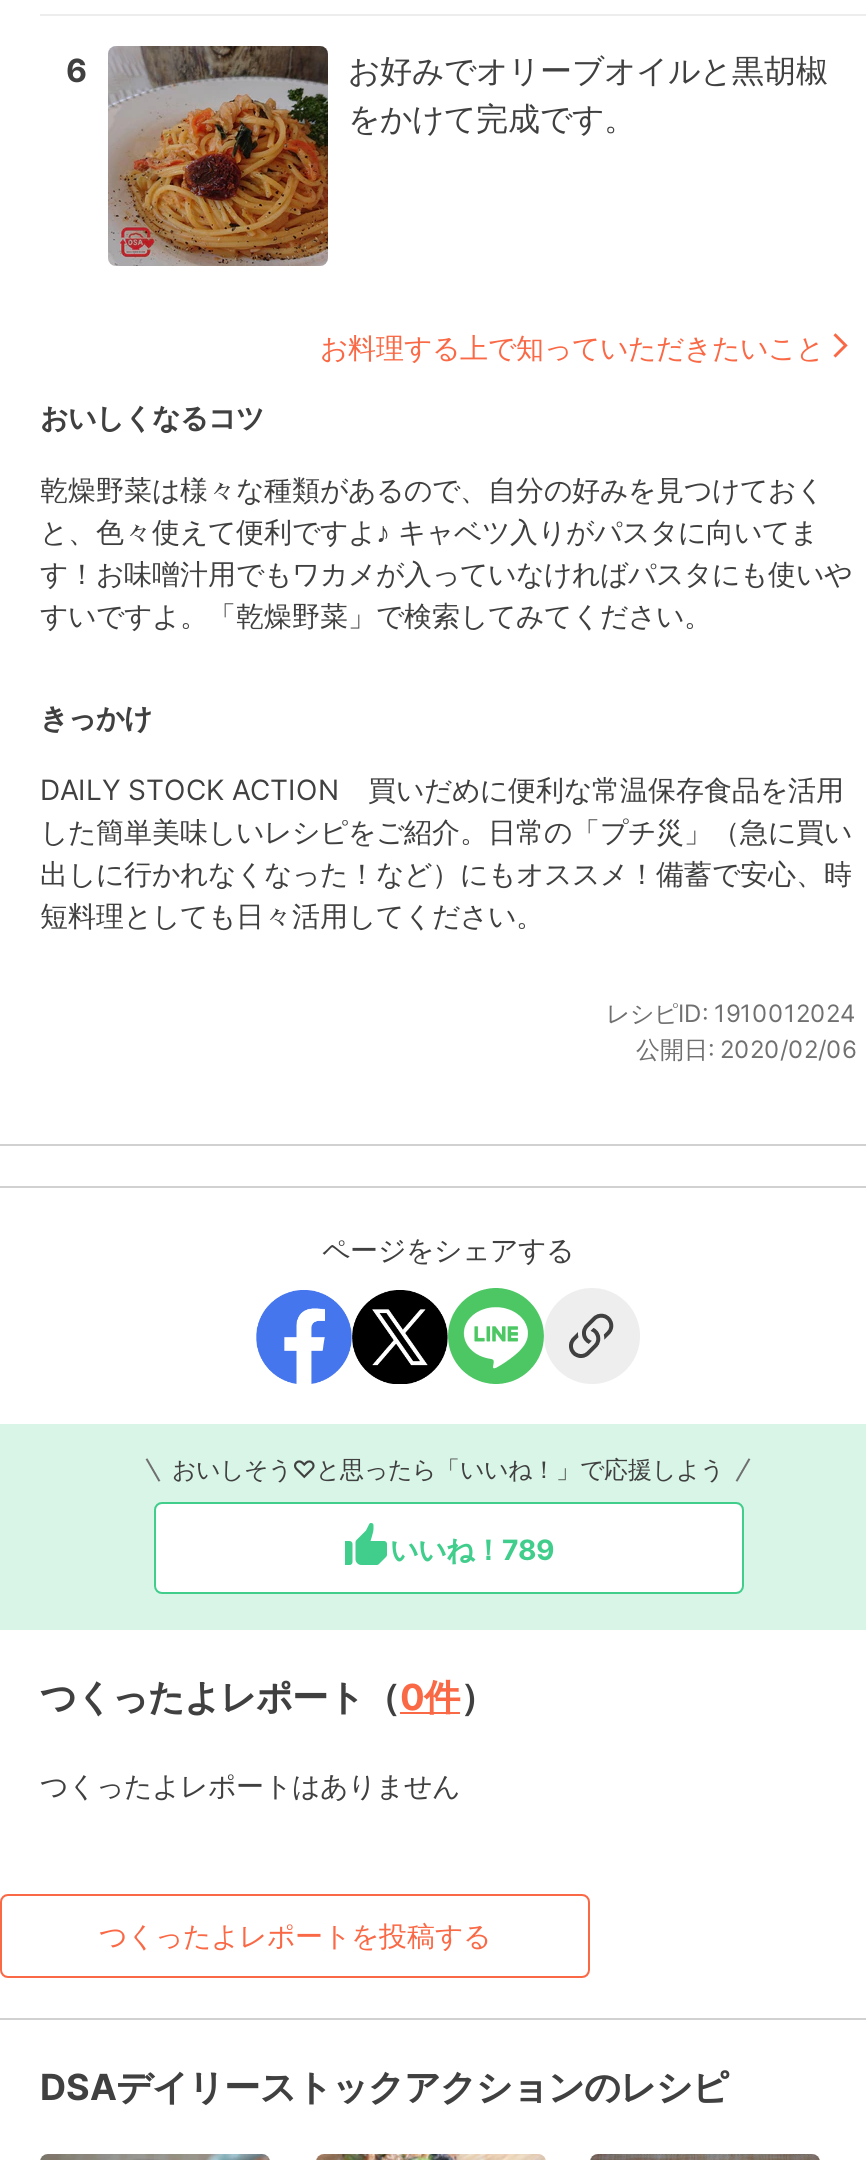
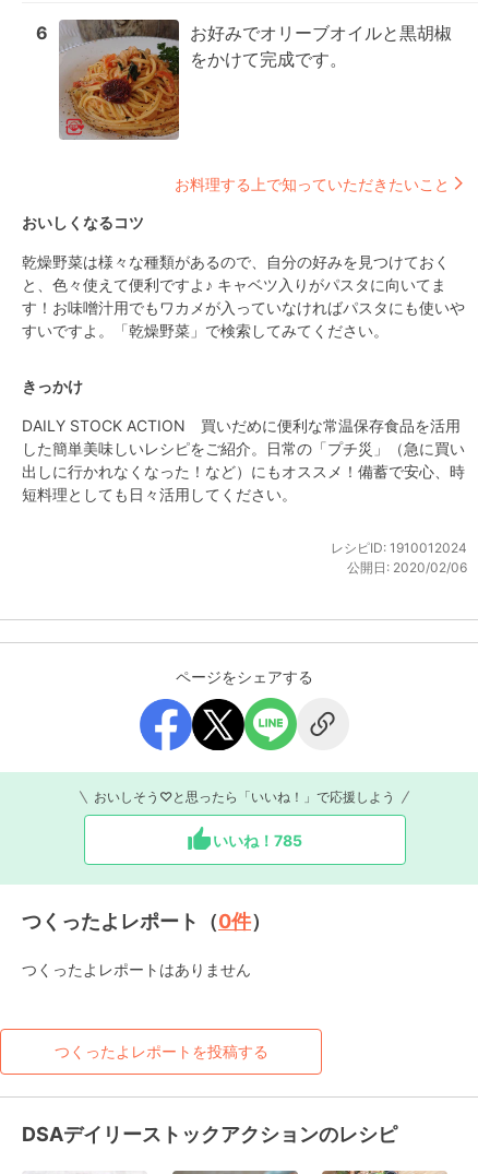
[390,1532,554,1566] いいね！789 -> [213,831,302,850] いいね！785

